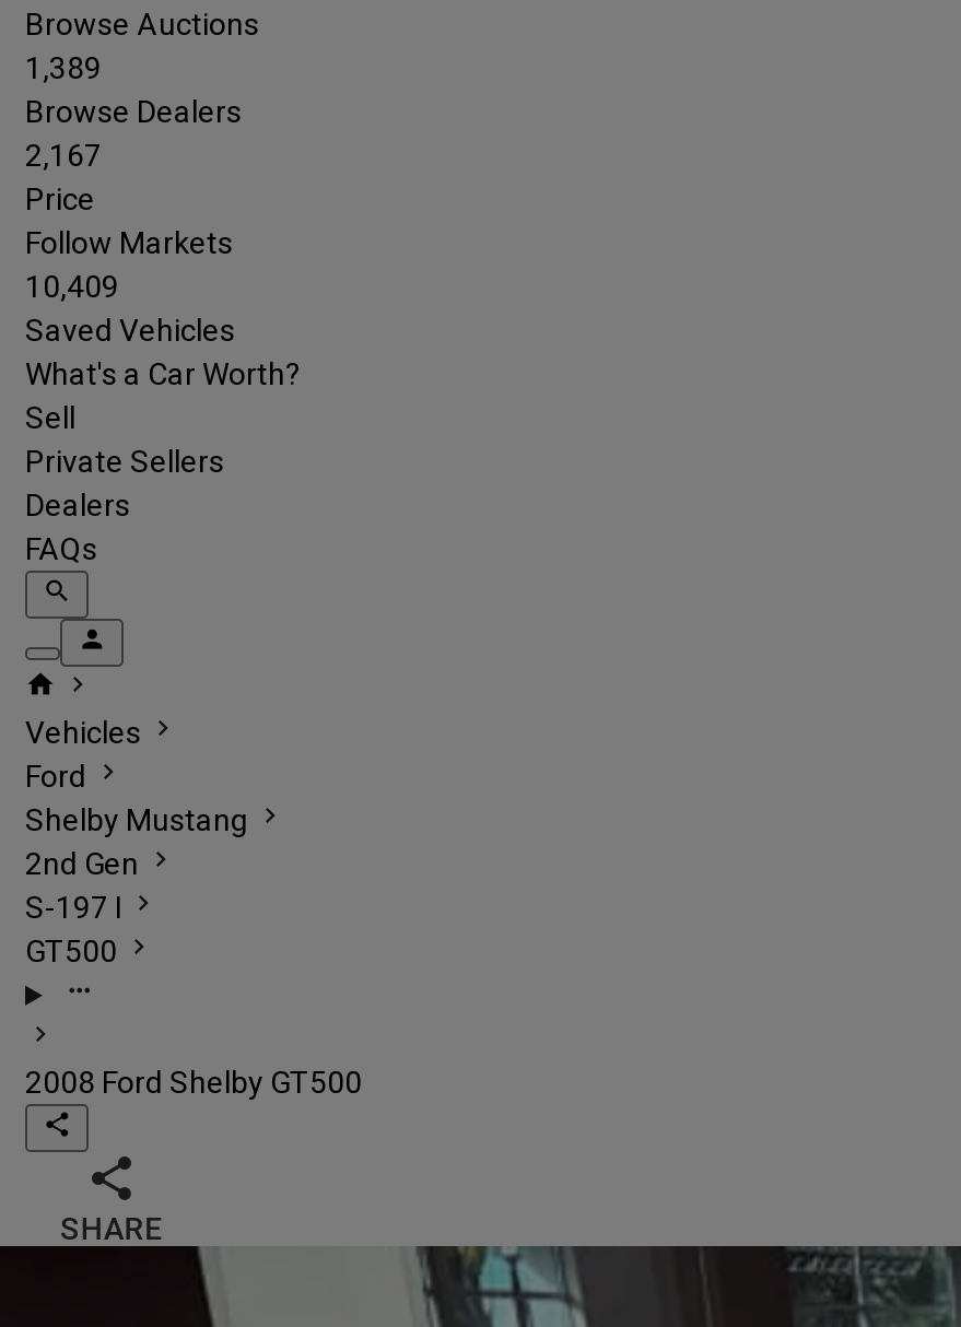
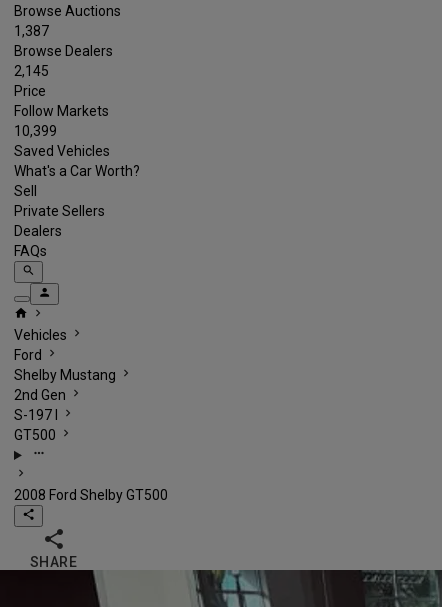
[25,50,102,85] 1,389 -> [14,23,49,39] 1,387
[25,138,102,173] 2,167 -> [14,63,49,79] 2,145
[25,269,119,304] 10,409 -> [14,123,57,139] 10,399

